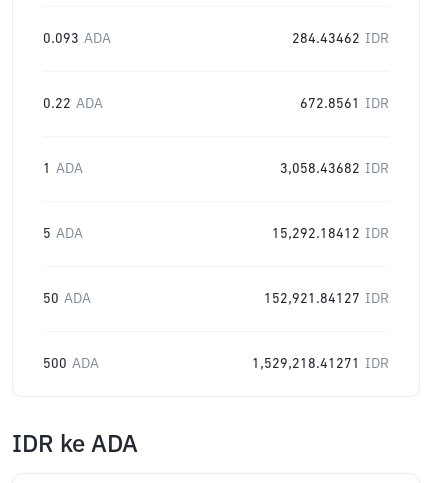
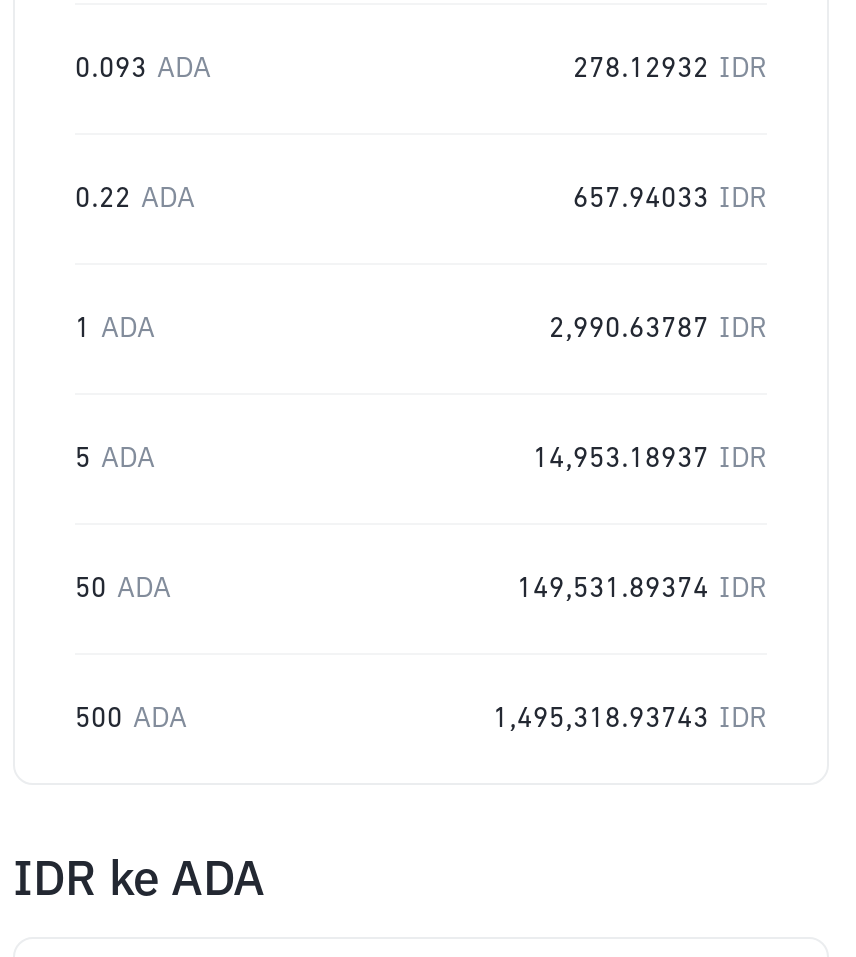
[292,32,389,46] 284.43462 IDR -> [573,55,767,83] 278.12932 IDR
[300,97,389,111] 672.8561 IDR -> [573,185,767,213] 657.94033 IDR
[280,162,389,176] 3,058.43682 IDR -> [549,315,767,343] 2,990.63787 IDR
[272,227,389,241] 15,292.18412 IDR -> [533,445,767,473] 14,953.18937 IDR
[264,292,389,306] 152,921.84127 IDR -> [517,575,767,603] 149,531.89374 IDR
[252,357,389,371] 1,529,218.41271 IDR -> [493,705,767,733] 1,495,318.93743 IDR

